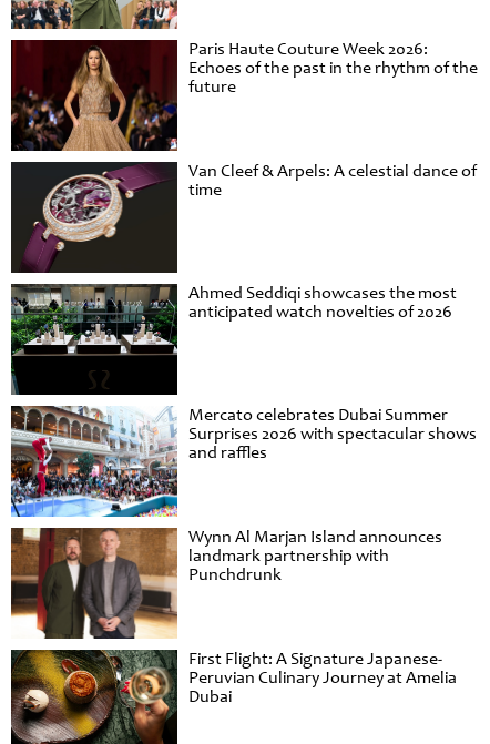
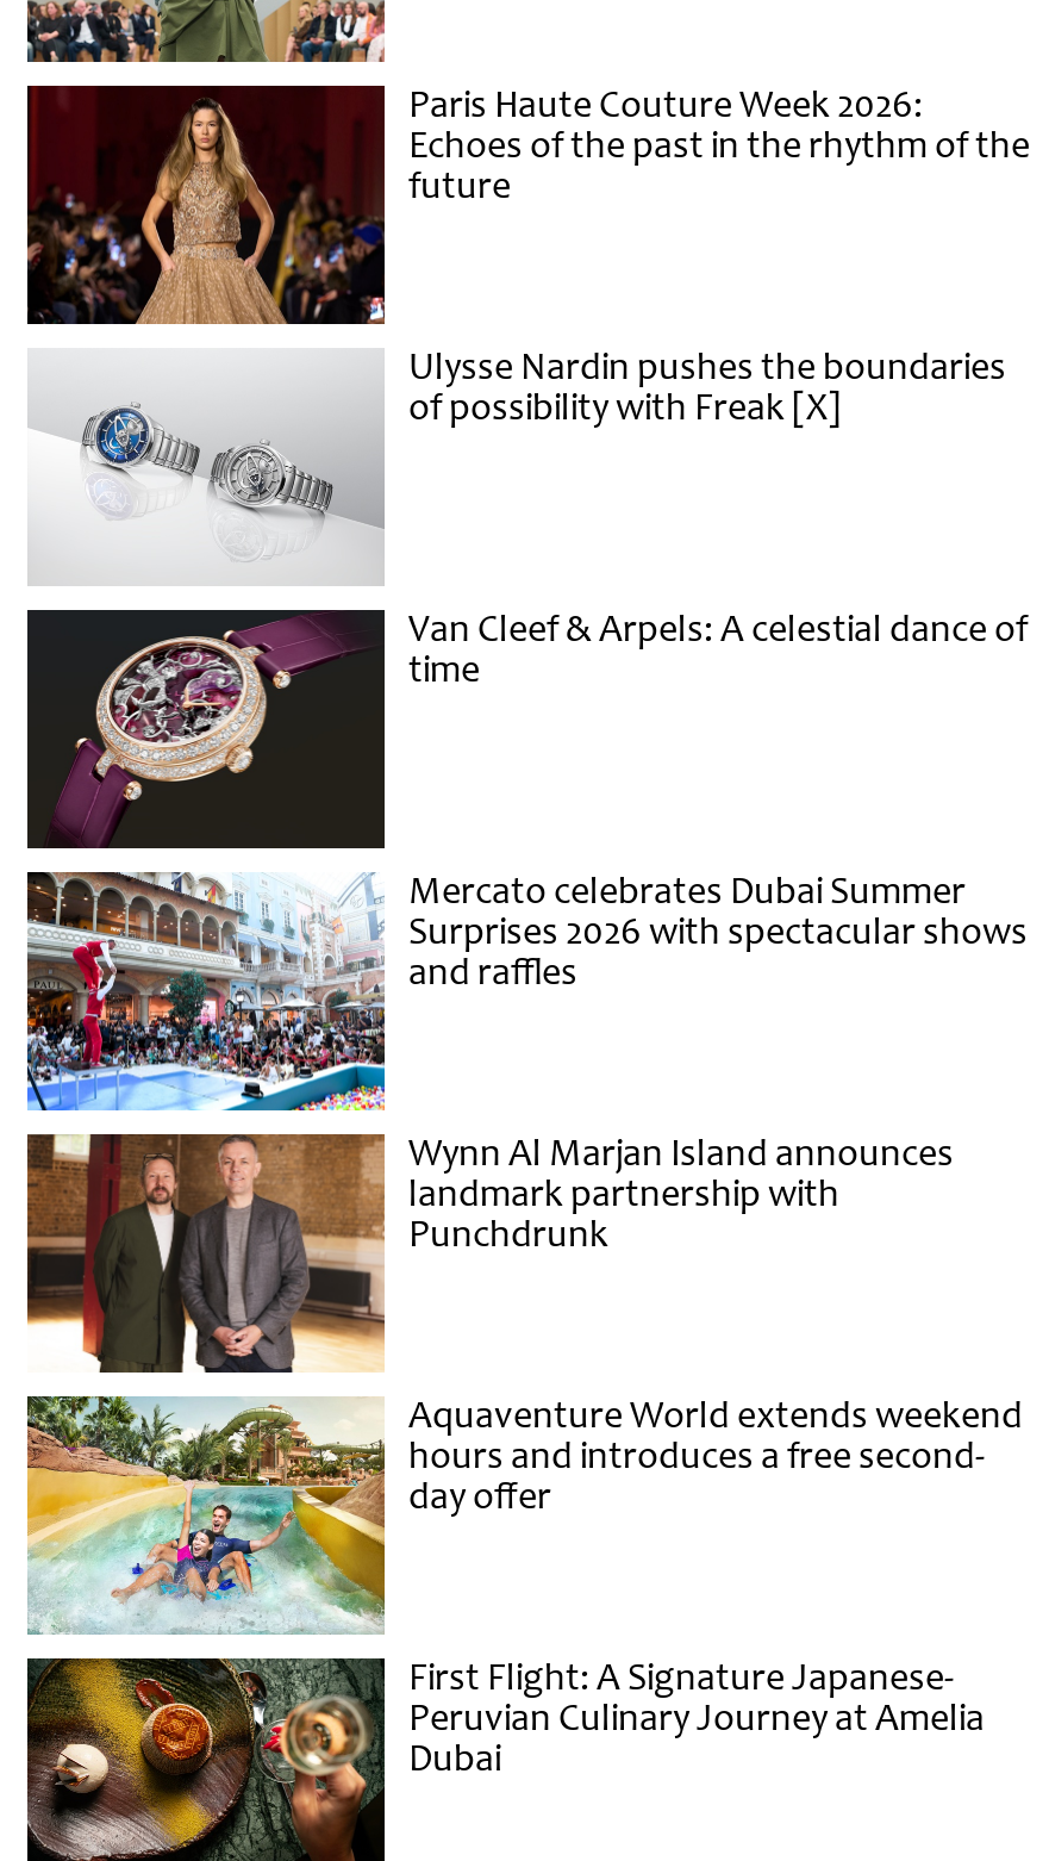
none -> [27,344,1006,586] [image] | Ulysse Nardin pushes the boundaries | of possibility with Freak [X]
[11,282,457,395] [image] | Ahmed Seddiqi showcases the most | anticipated watch novelties of 2026 -> none
none -> [25,1393,1023,1637] [image] | Aquaventure World extends weekend | hours and introduces a free second- | day offer

